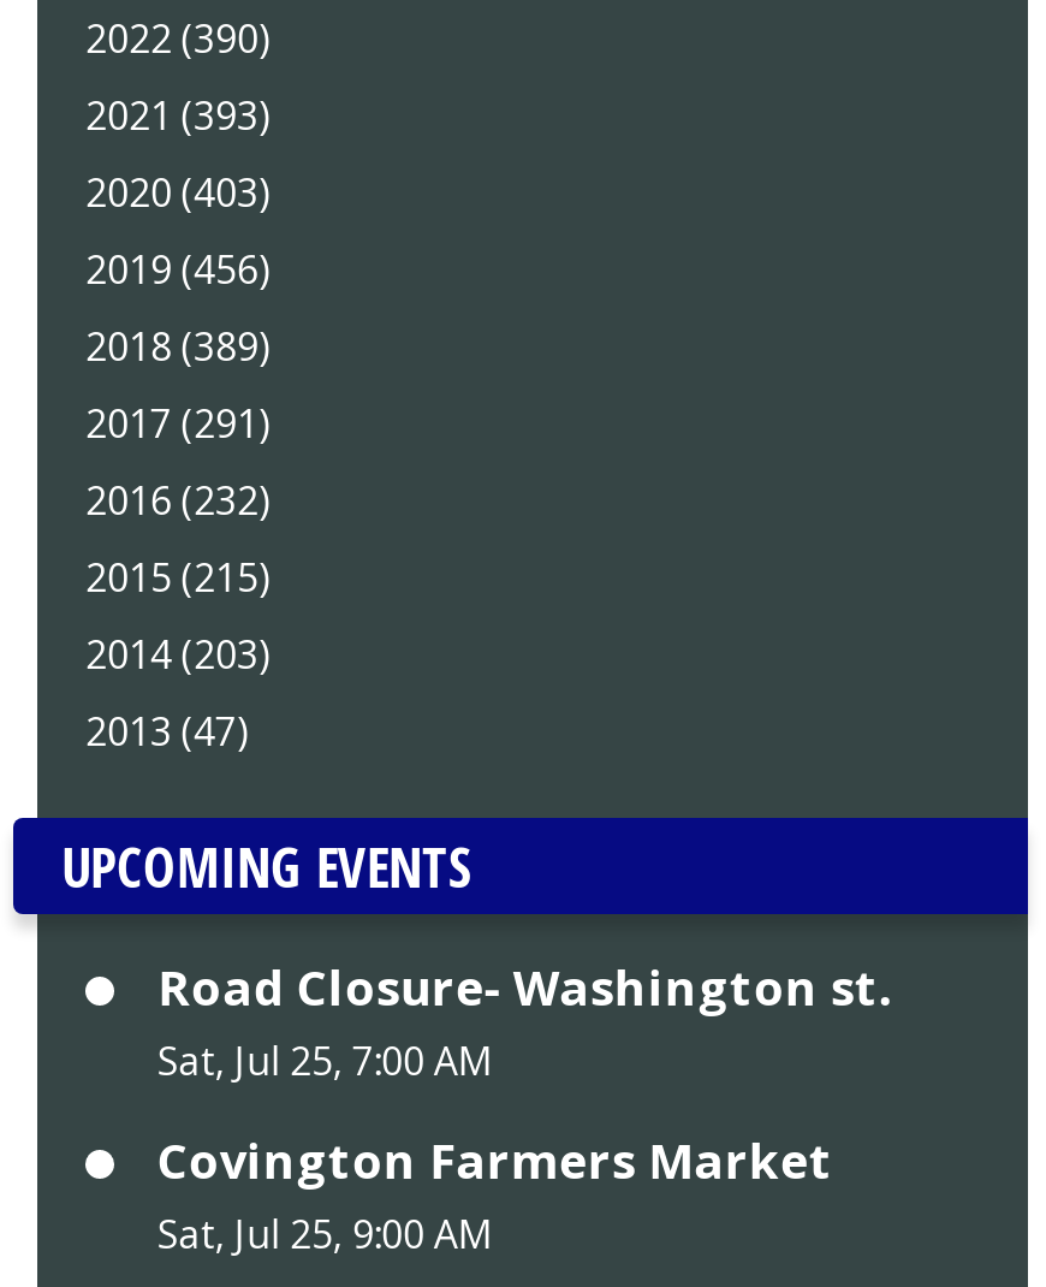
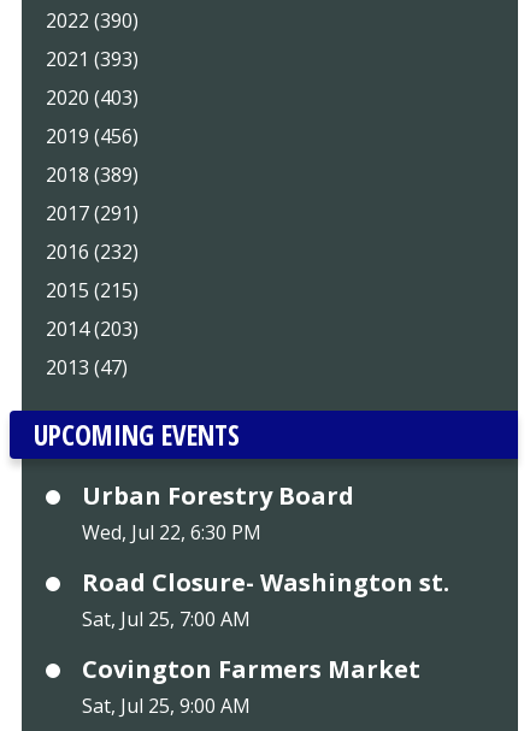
none -> [82,480,354,546] Urban Forestry Board | Wed, Jul 22, 6:30 PM

